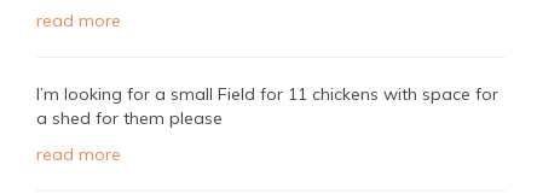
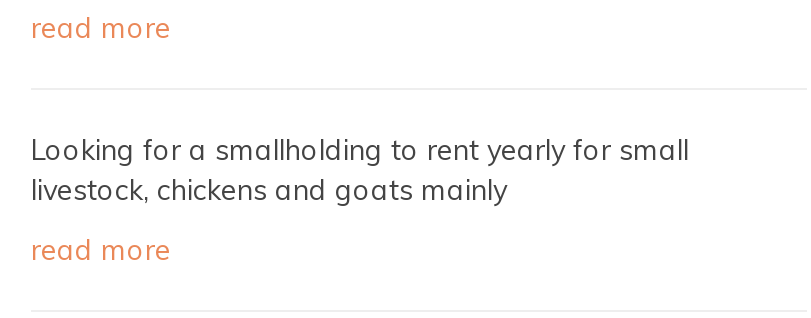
[36,83,498,129] I’m looking for a small Field for 11 chickens with space for | a shed for them please -> [31,132,689,208] Looking for a smallholding to rent yearly for small | livestock, chickens and goats mainly

